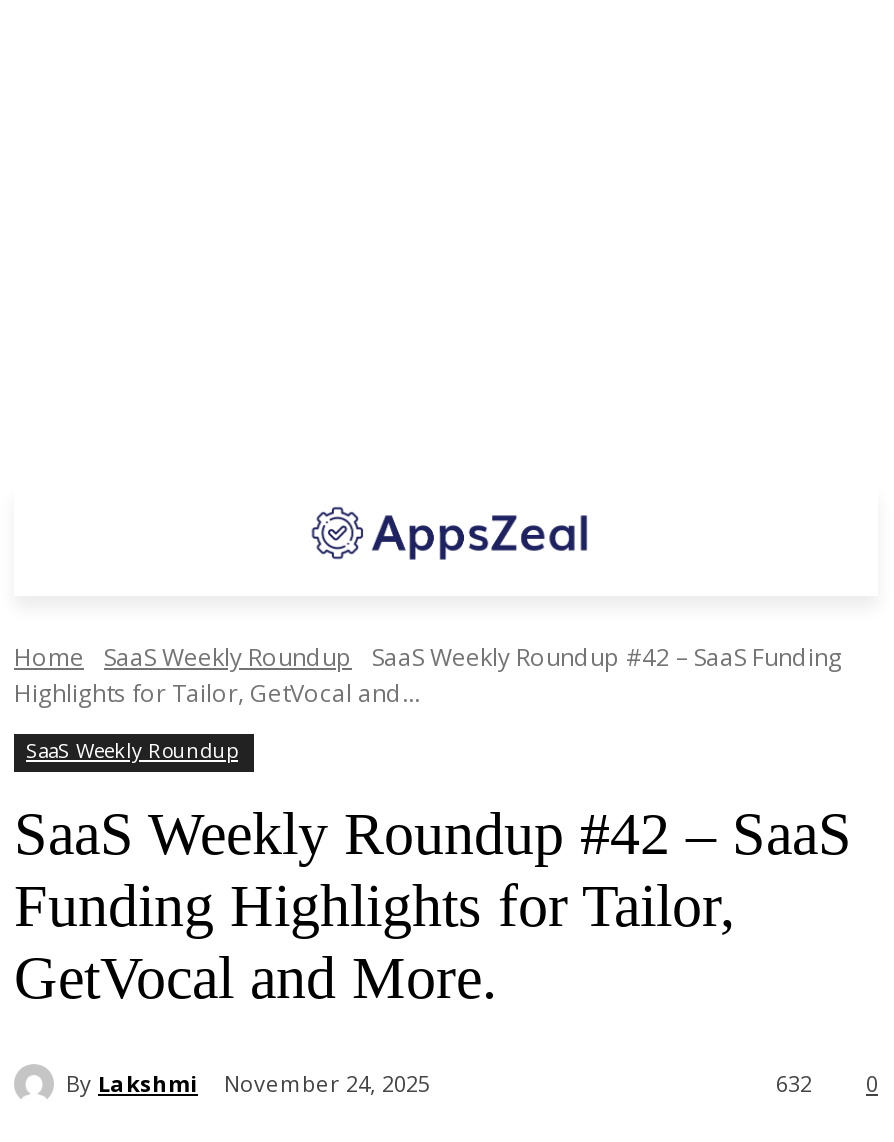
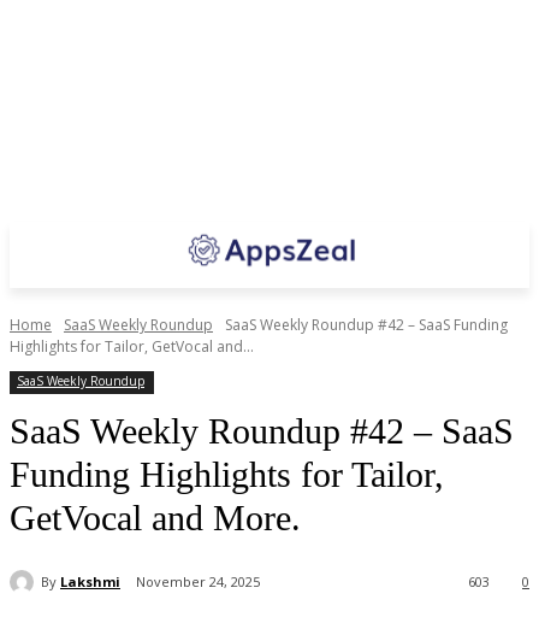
[776,1068,878,1098] 632 0 -> [468,573,529,591] 603 0

